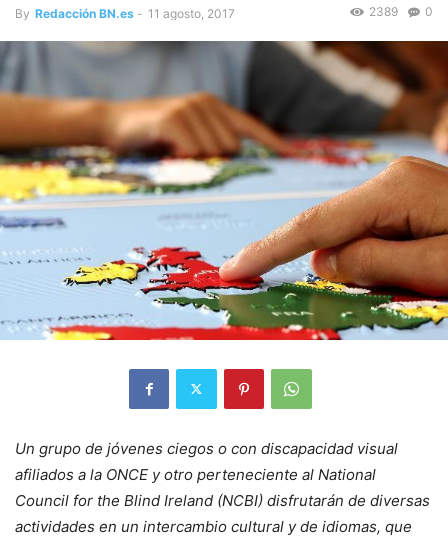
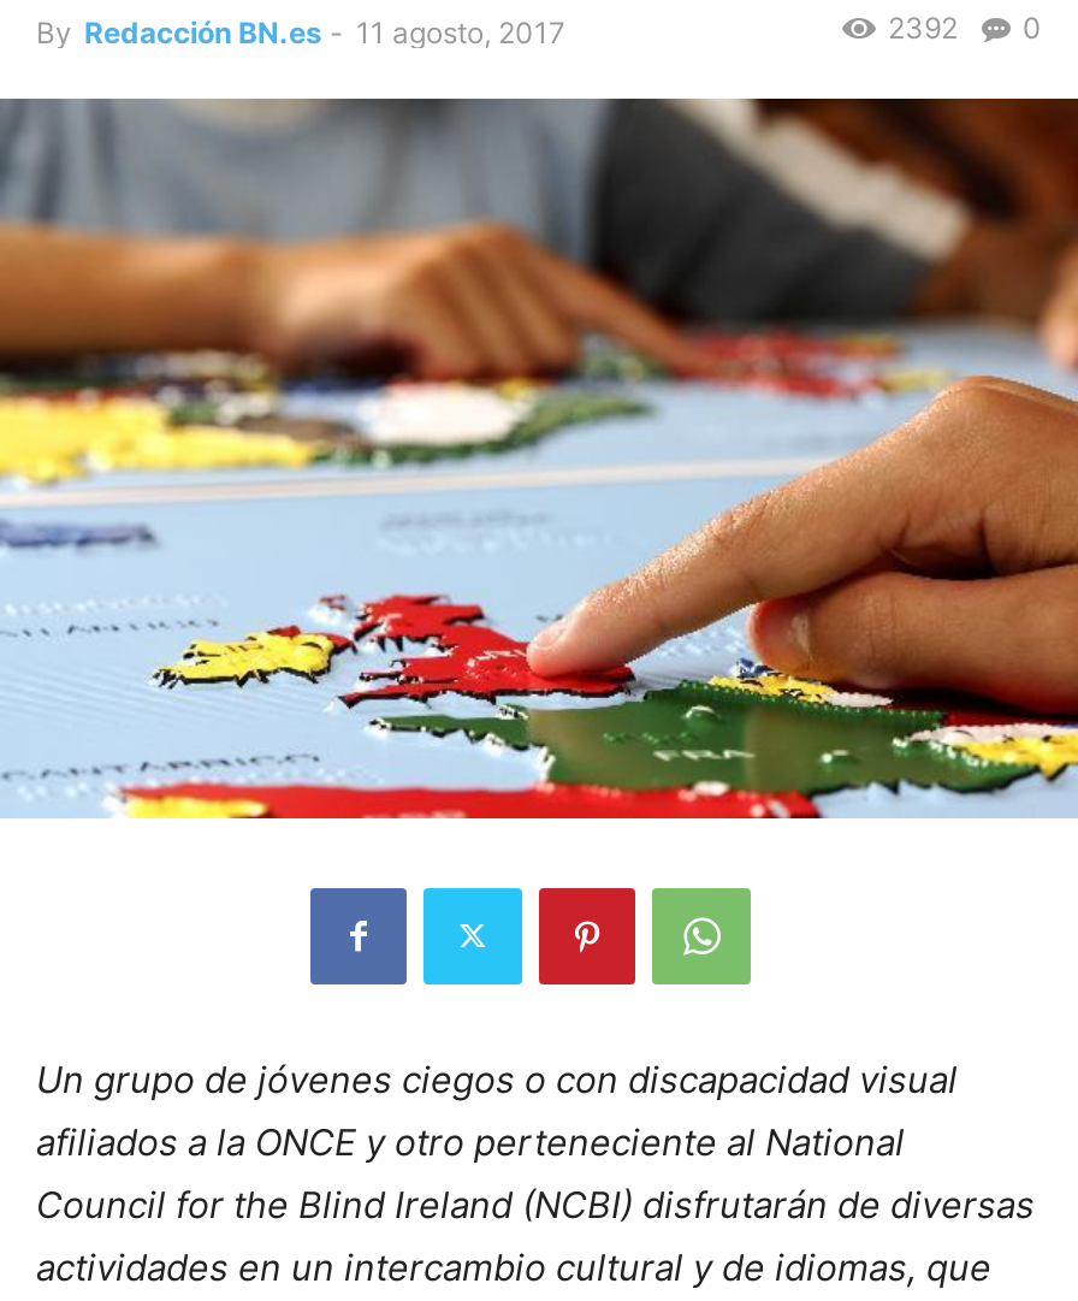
[369,4,433,19] 2389 0 -> [888,10,1042,46] 2392 0

